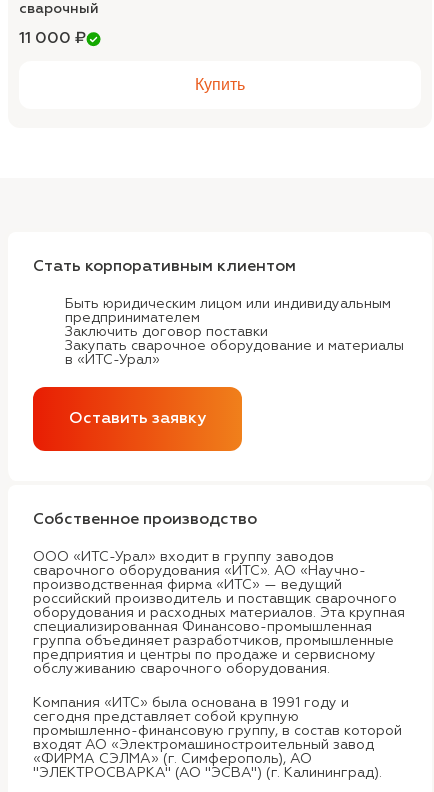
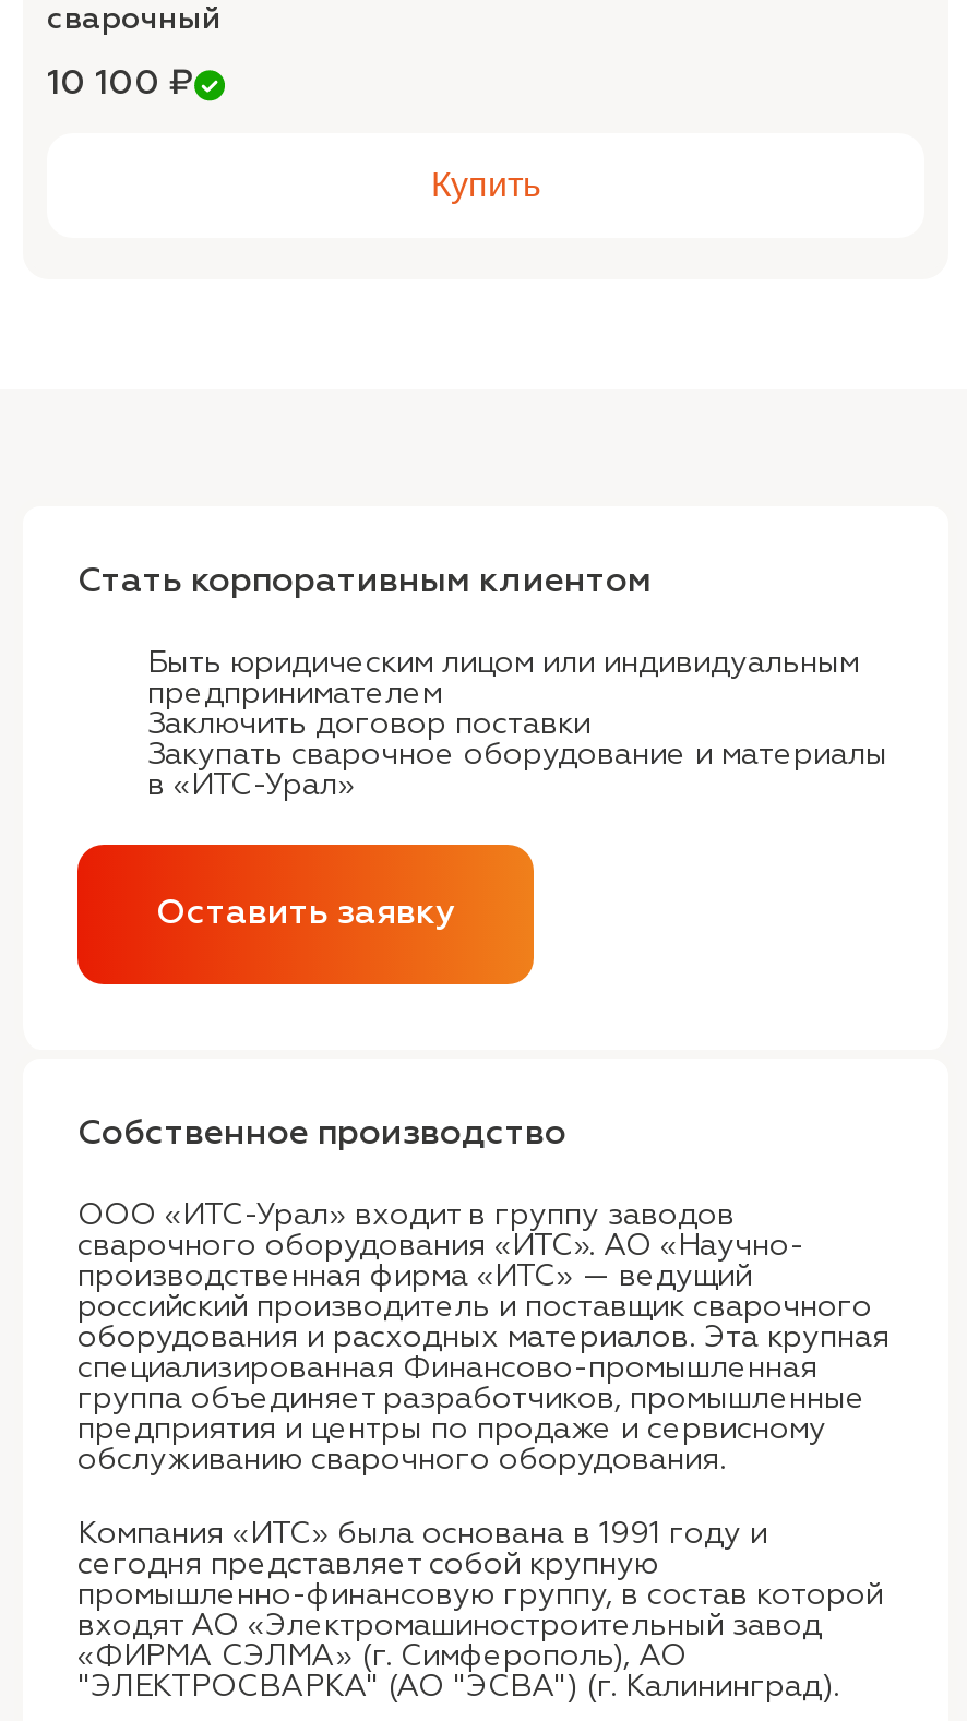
[19,31,86,47] 11 000 ₽ -> [47,69,193,103] 10 100 ₽

